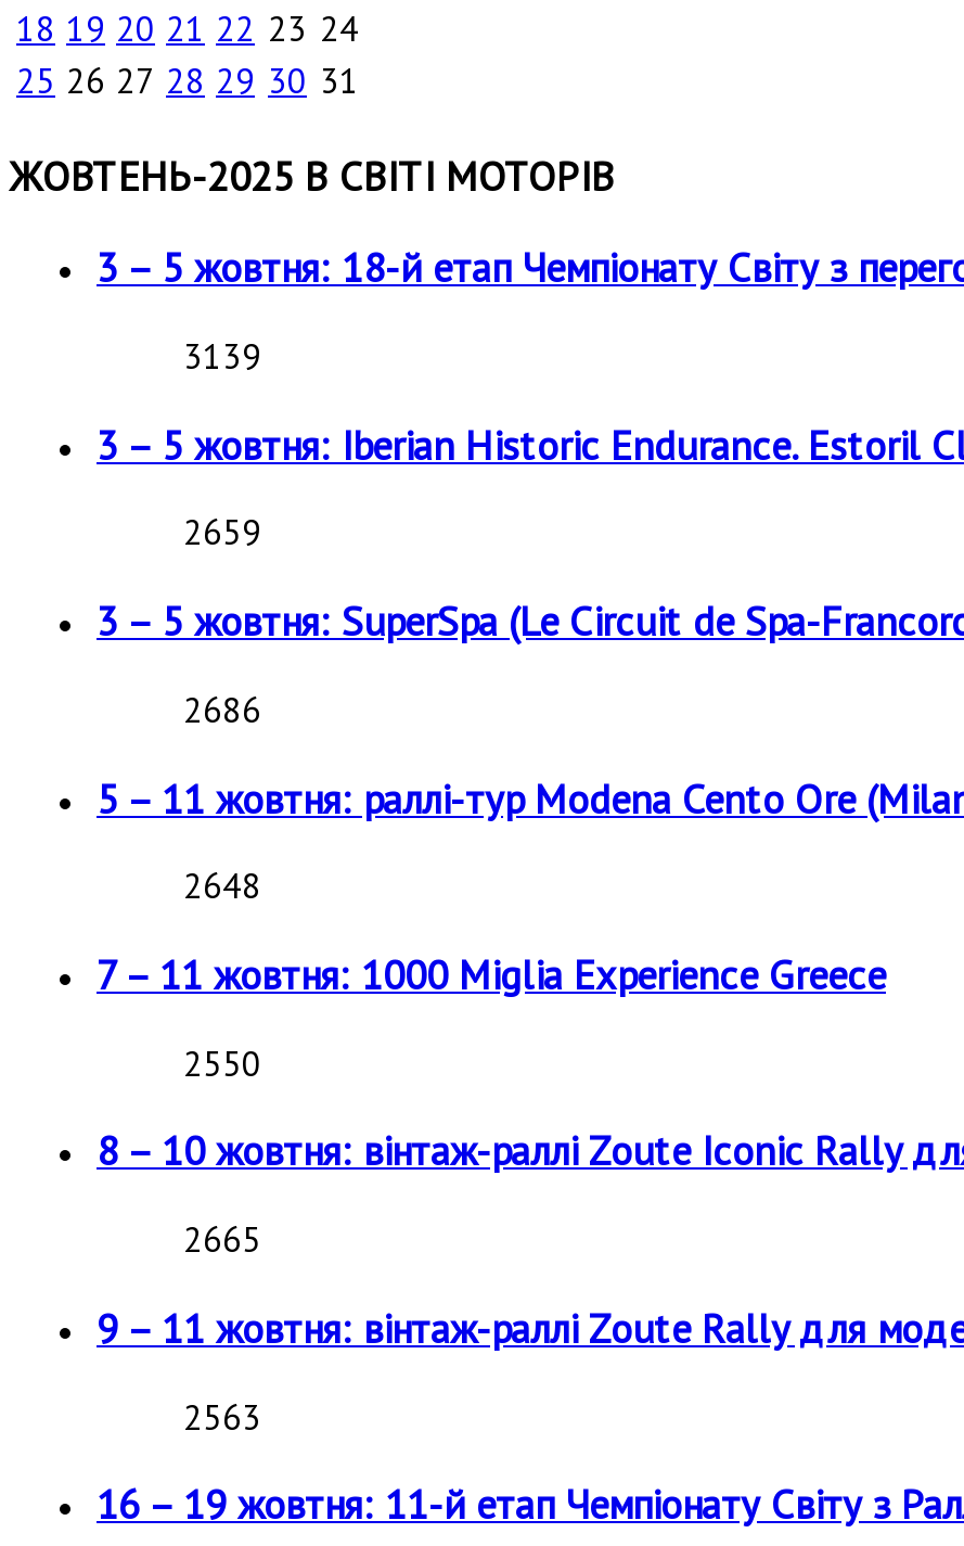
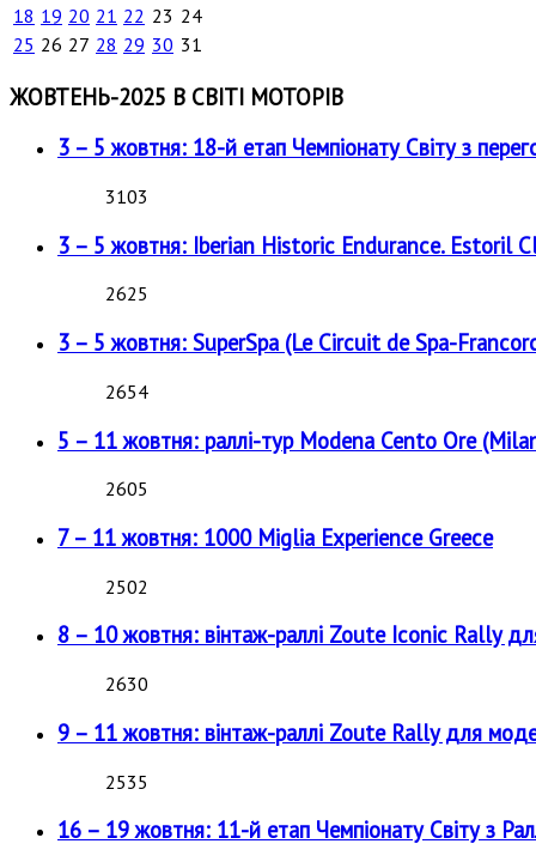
[183,334,261,378] 3139 -> [105,184,148,208] 3103
[183,511,261,554] 2659 -> [105,282,148,306] 2625
[183,687,261,731] 2686 -> [105,379,148,403] 2654
[183,864,261,908] 2648 -> [105,477,148,501] 2605
[183,1041,261,1084] 2550 -> [105,574,148,598] 2502
[183,1218,261,1261] 2665 -> [105,672,148,696] 2630
[183,1394,261,1438] 2563 -> [105,769,148,793] 2535

